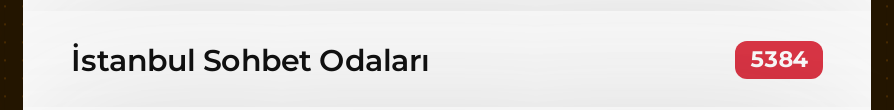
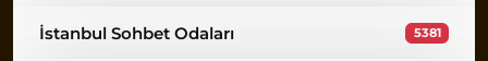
[750,45,808,73] 5384 -> [414,25,441,40] 5381

